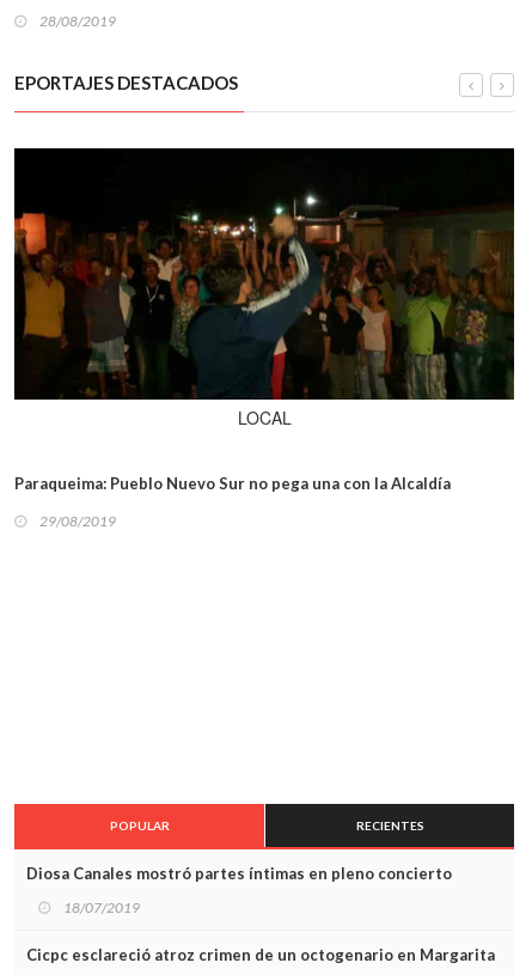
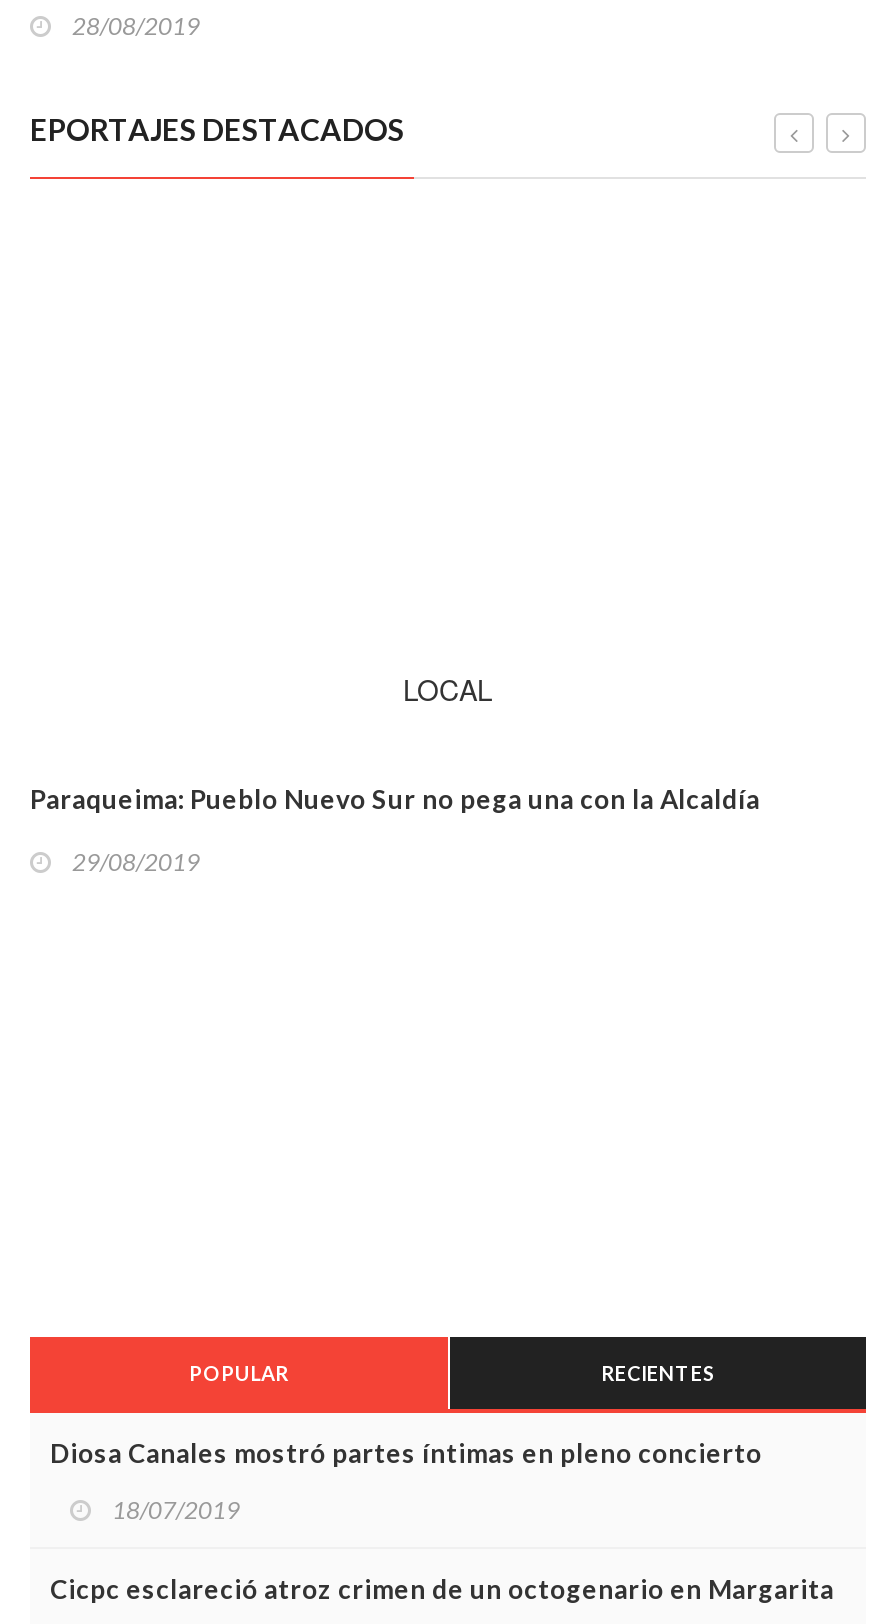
[13,147,515,401] [image] -> none

